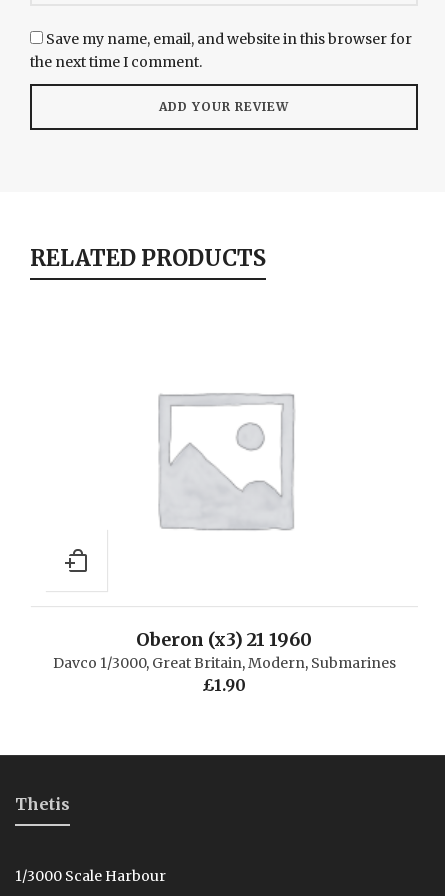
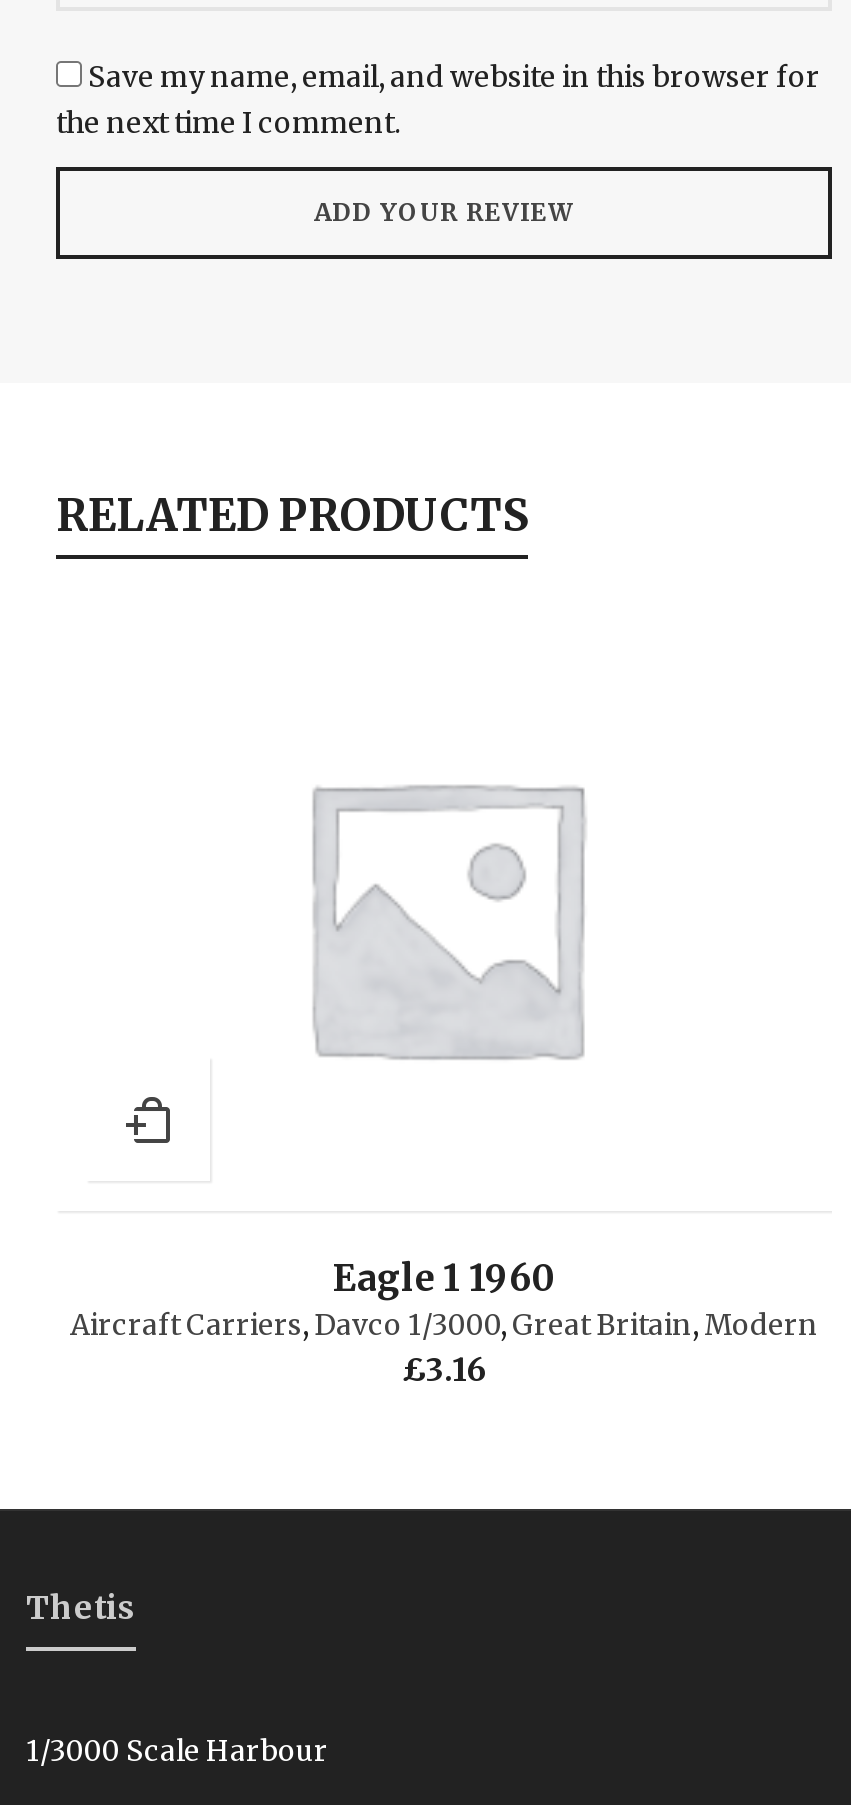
[52,628,395,695] Oberon (x3) 21 1960 | Davco 1/3000, Great Britain, Modern, Submarines | £1.90 -> [70,1255,818,1389] Eagle 1 1960 | Aircraft Carriers, Davco 1/3000, Great Britain, Modern | £3.16

